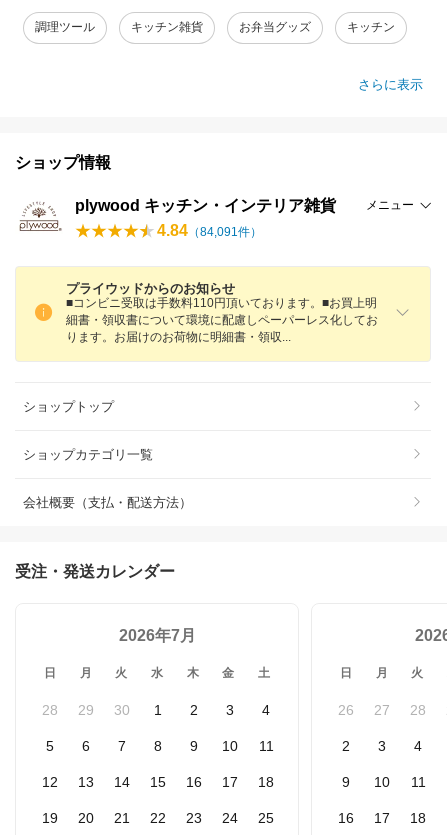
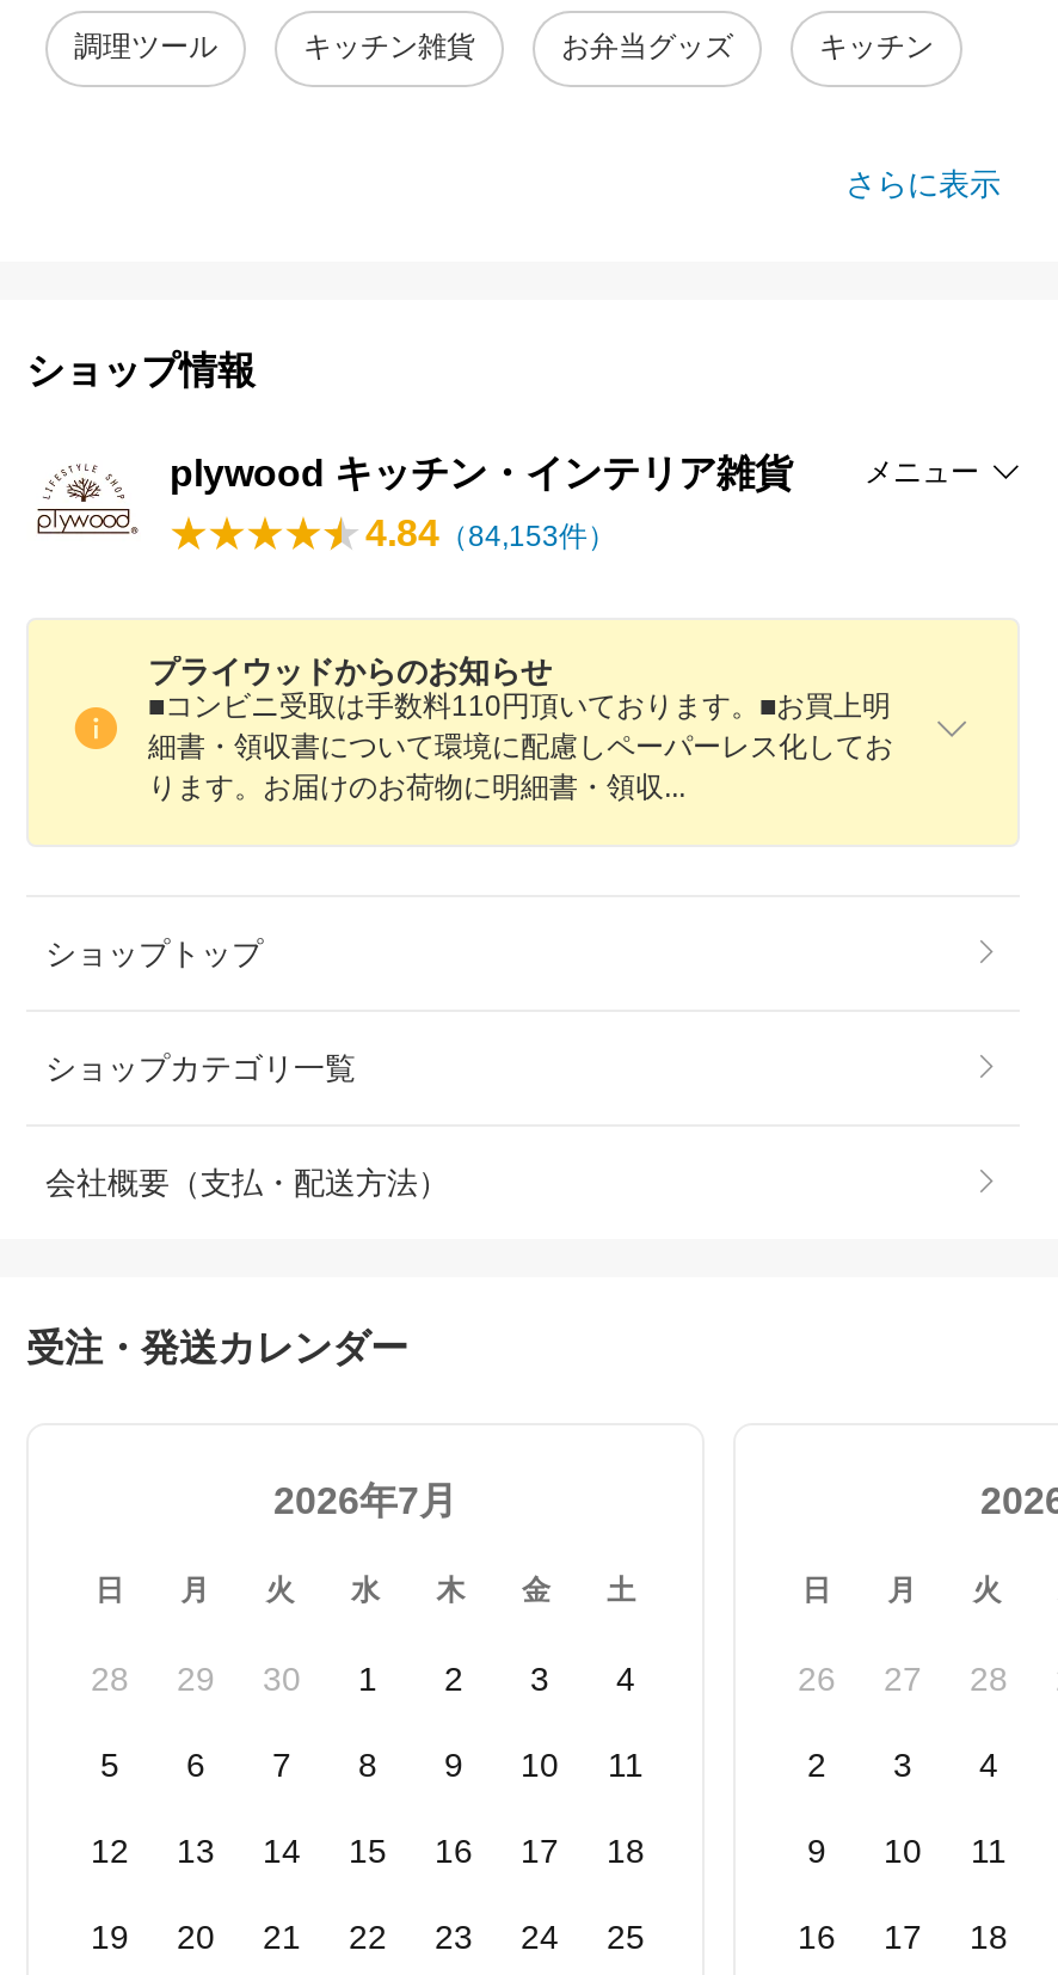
[157,222,262,239] 4.84（84,091件） -> [365,512,616,553] 4.84（84,153件）

